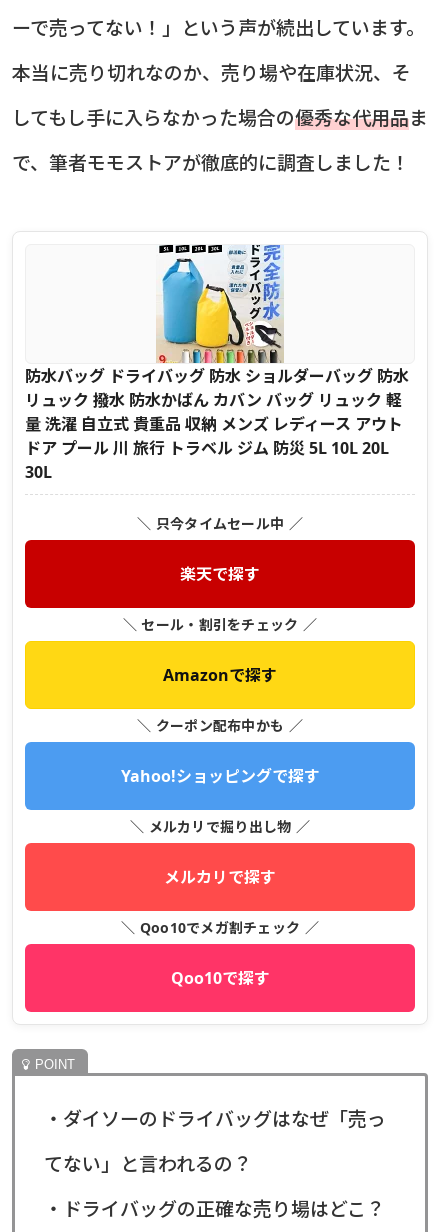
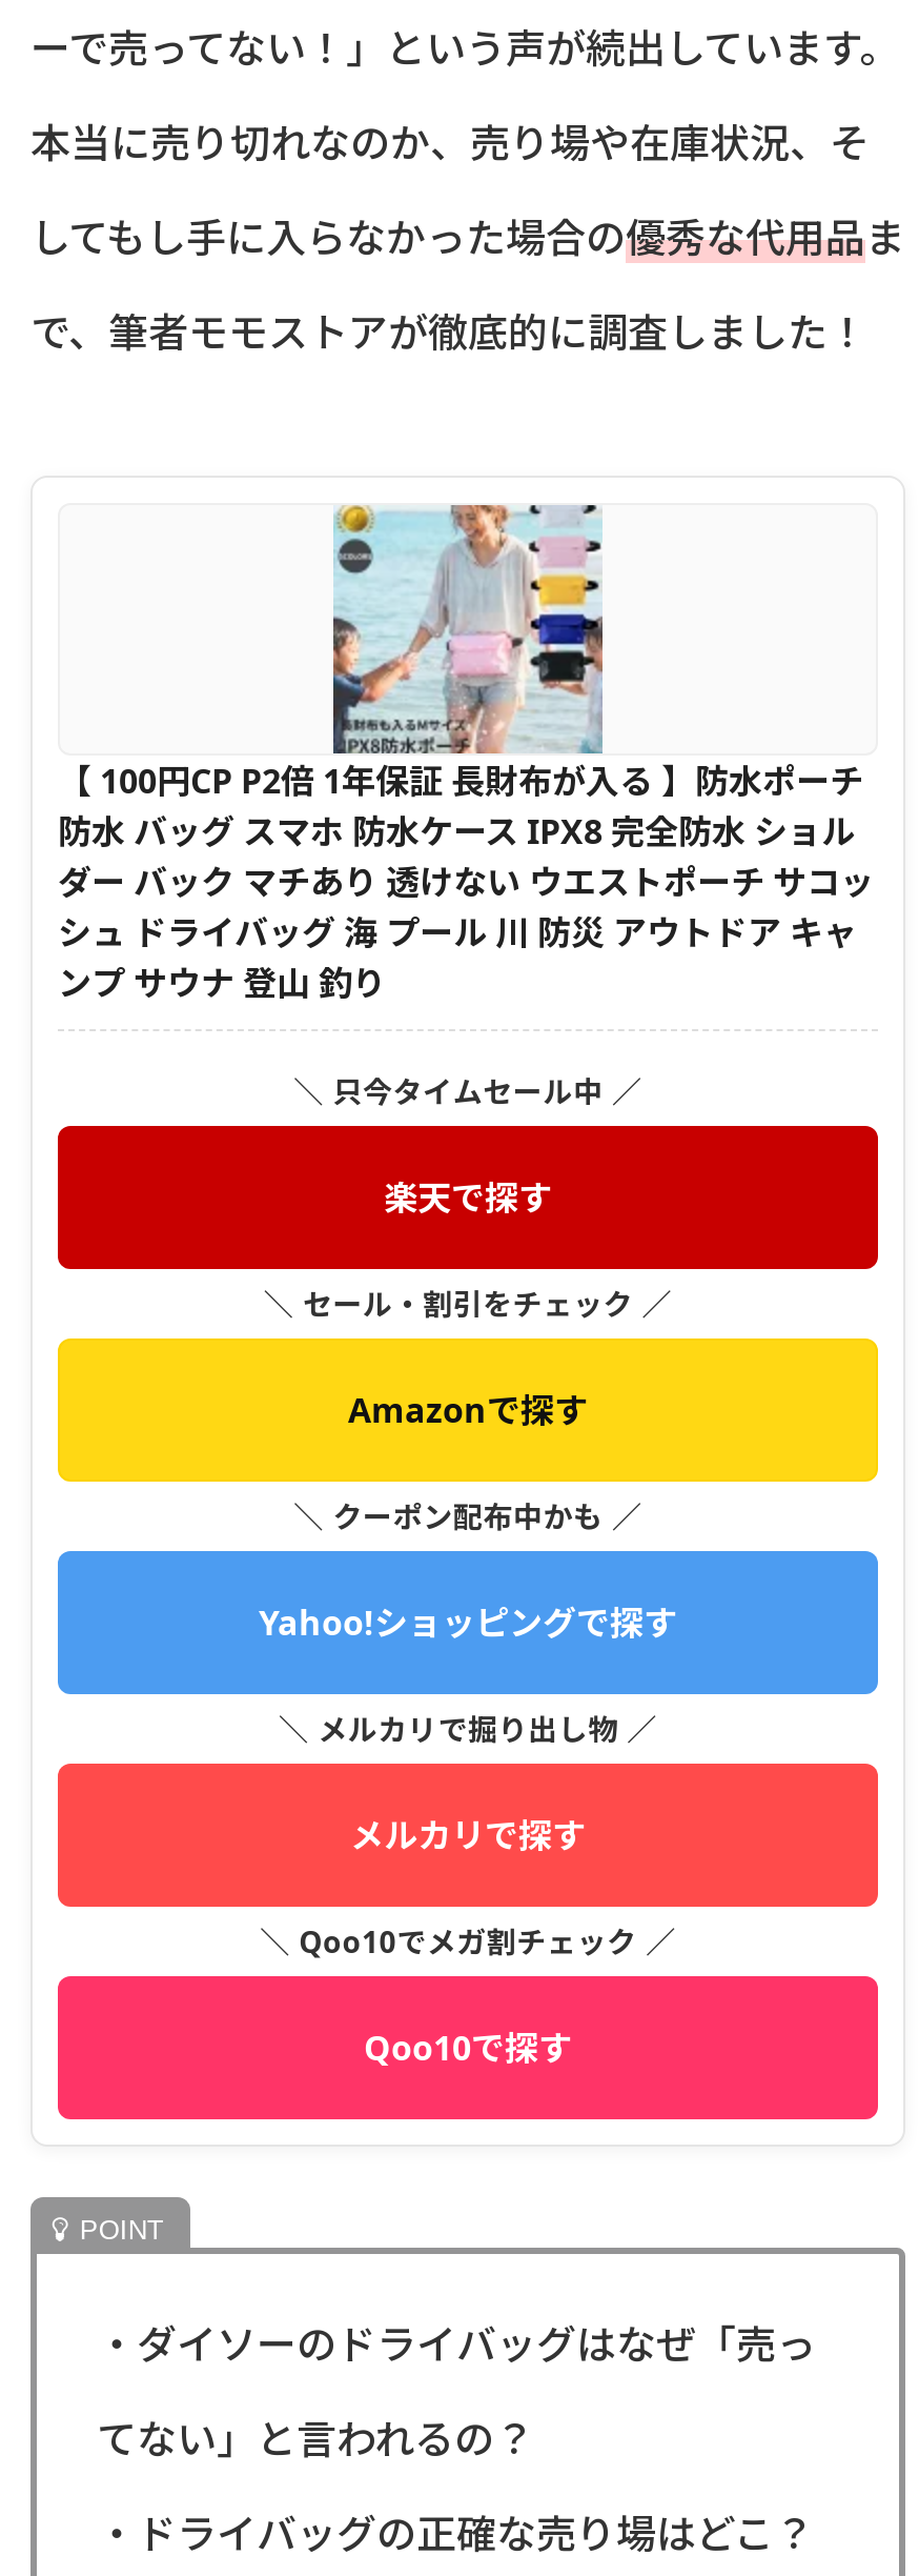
[25,244,409,483] [image] | 防水バッグ ドライバッグ 防水 ショルダーバッグ 防水 | リュック 撥水 防水かばん カバン バッグ リュック 軽 | 量 洗濯 自立式 貴重品 収納 メンズ レディース アウト | ドア プール 川 旅行 トラベル ジム 防災 5L 10L 20L | 30L -> [58,503,874,1006] [image] | 【 100円CP P2倍 1年保証 長財布が入る 】防水ポーチ | 防水 バッグ スマホ 防水ケース IPX8 完全防水 ショル | ダー バック マチあり 透けない ウエストポーチ サコッ | シュ ドライバッグ 海 プール 川 防災 アウトドア キャ | ンプ サウナ 登山 釣り

